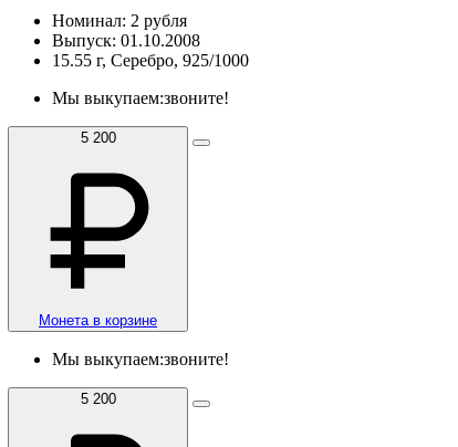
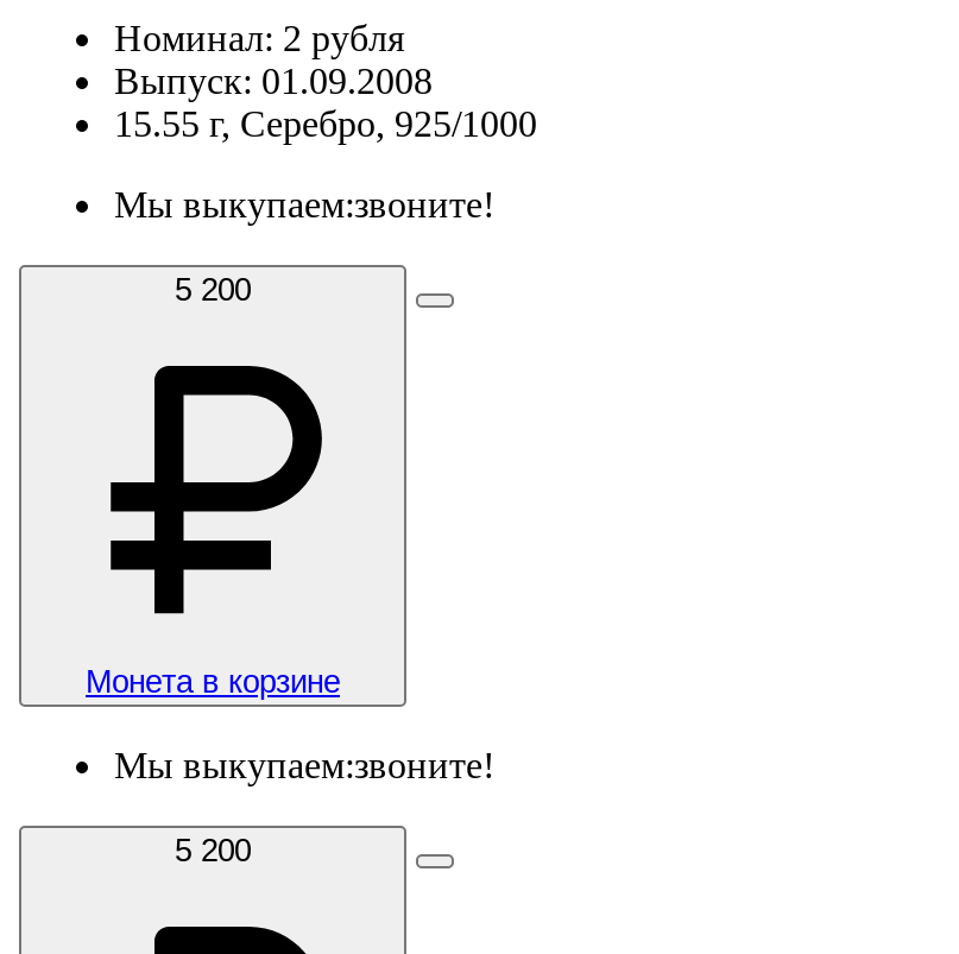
[52,30,200,49] Выпуск: 01.10.2008 -> [114,59,433,100] Выпуск: 01.09.2008

